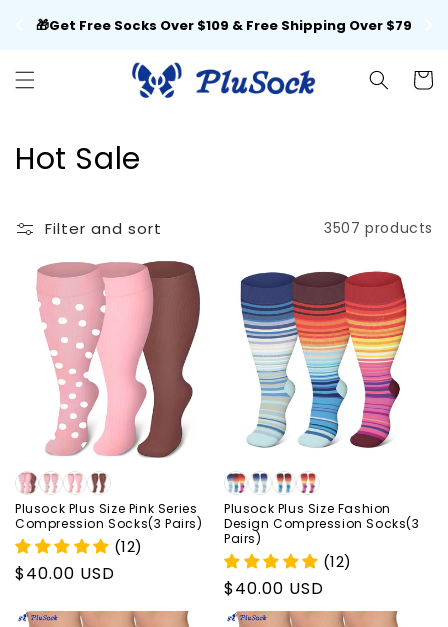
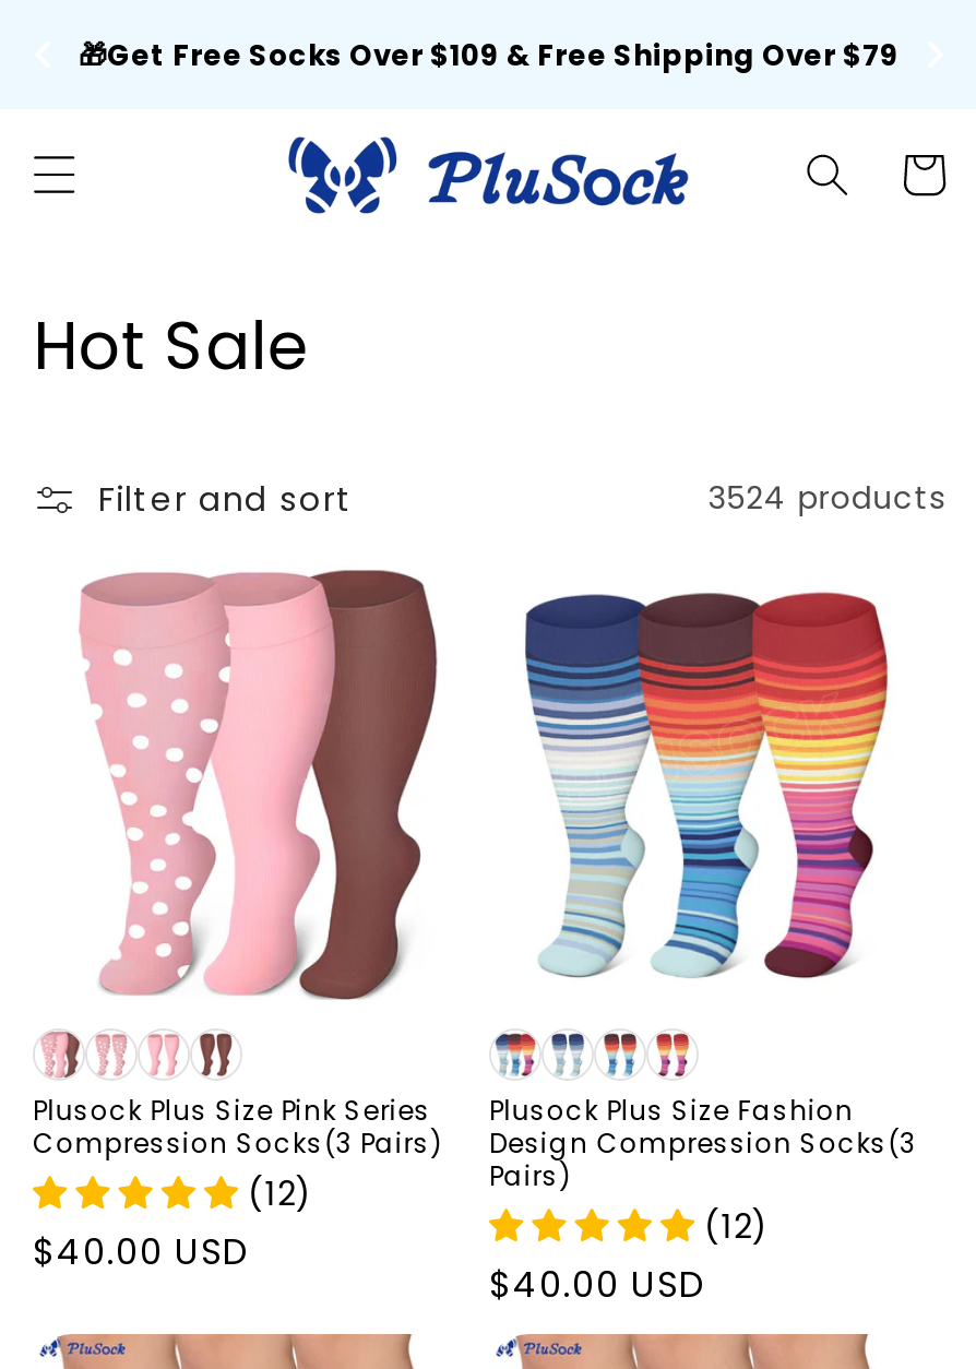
[324,218,433,238] 3507 products -> [708,476,945,520] 3524 products

